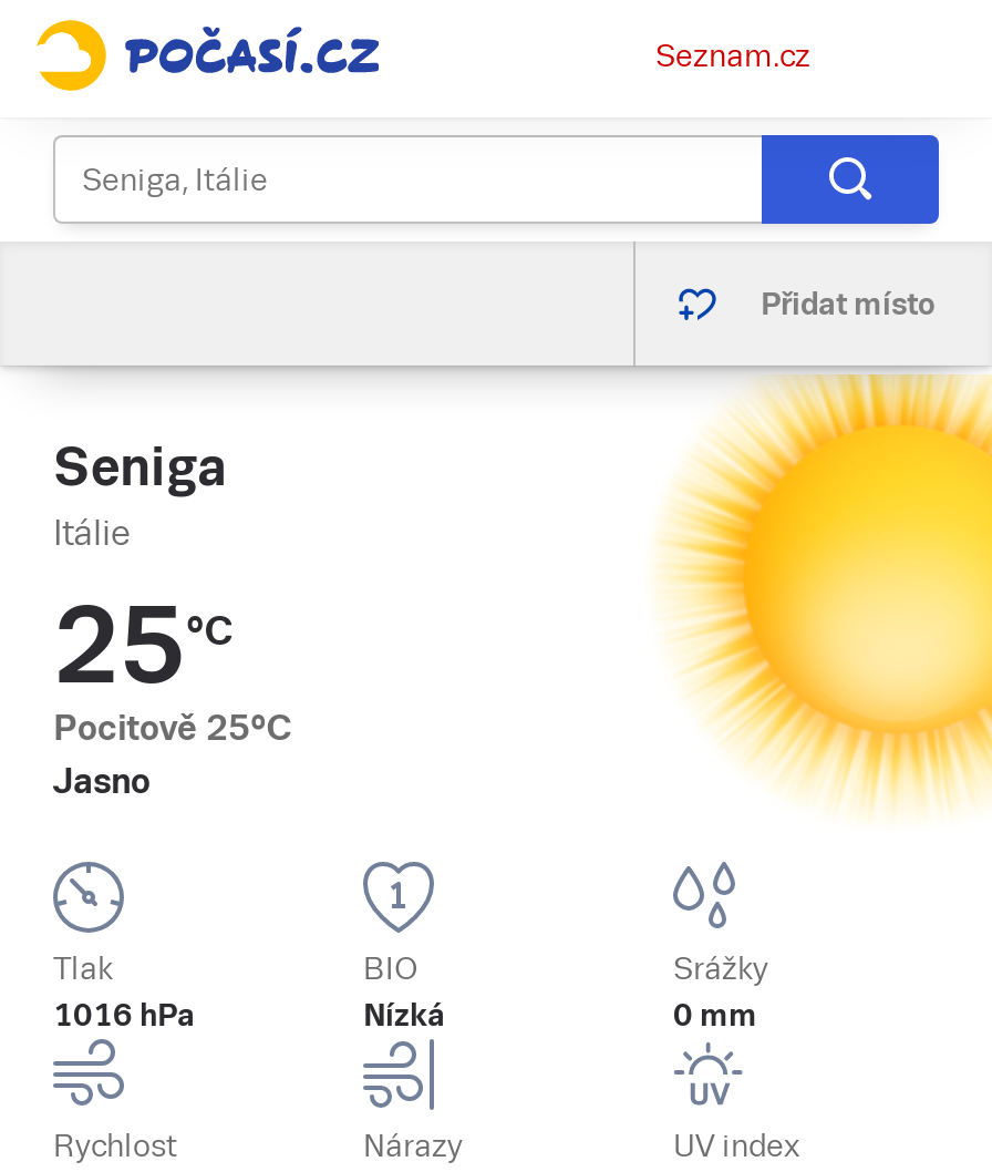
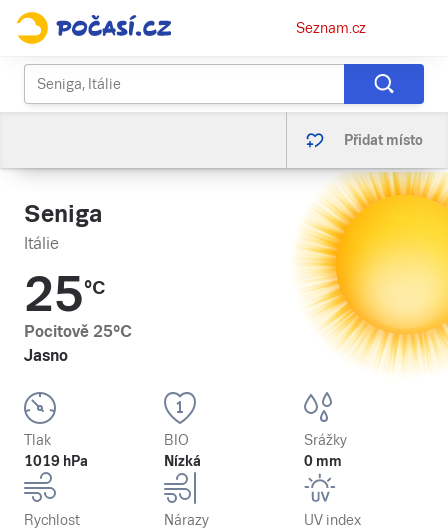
[53,997,195,1032] 1016 hPa -> [24,453,88,469] 1019 hPa

